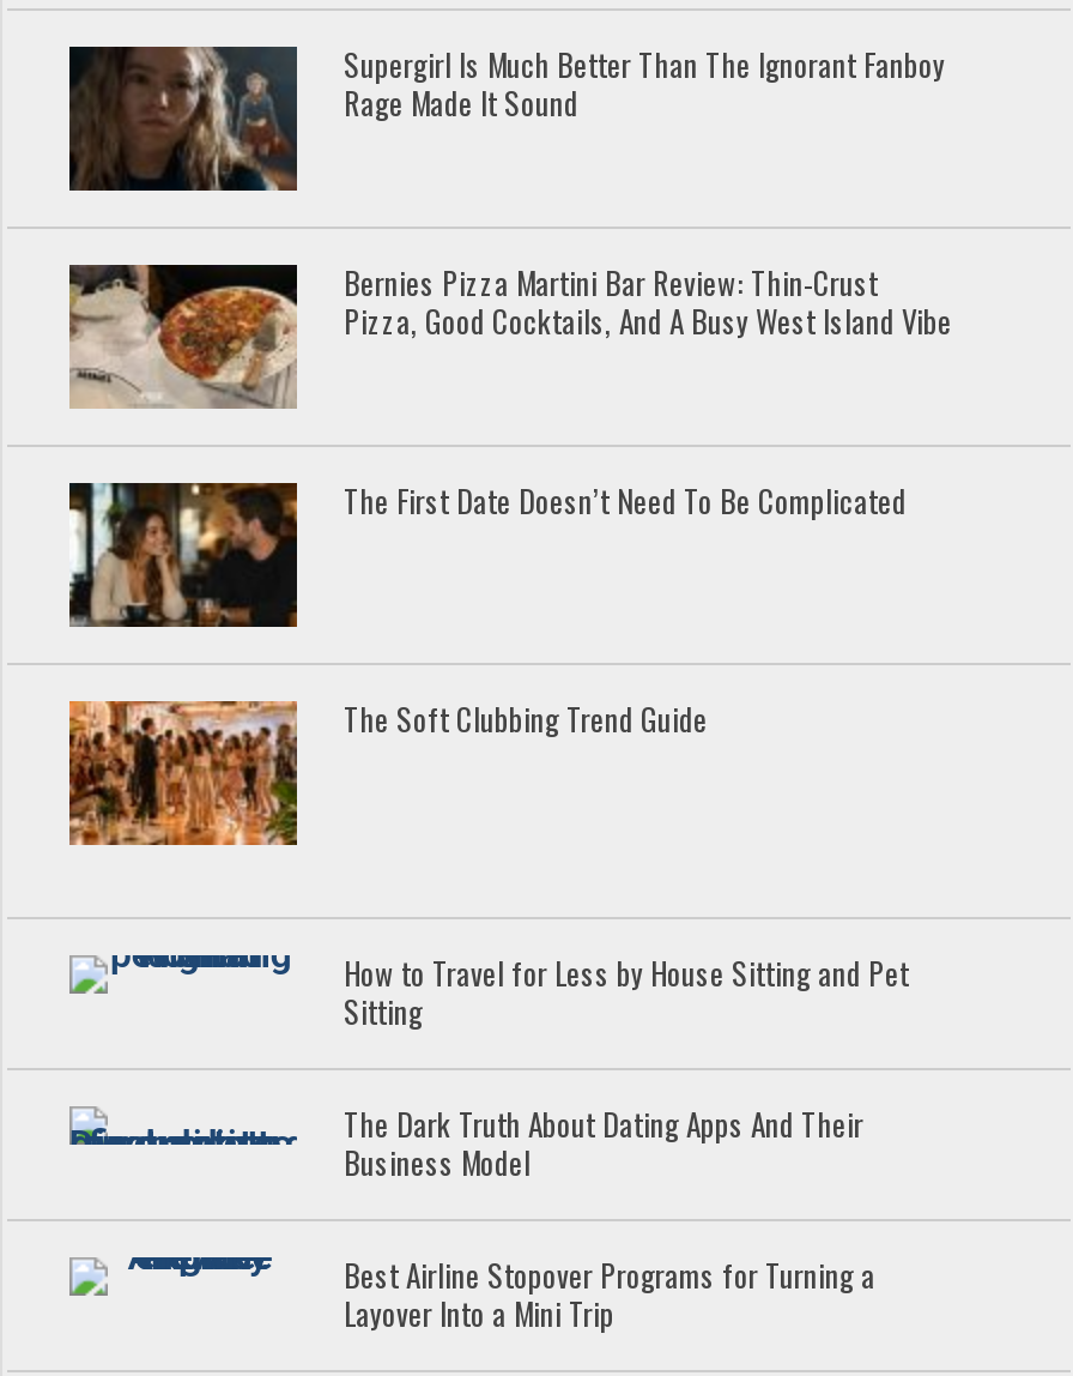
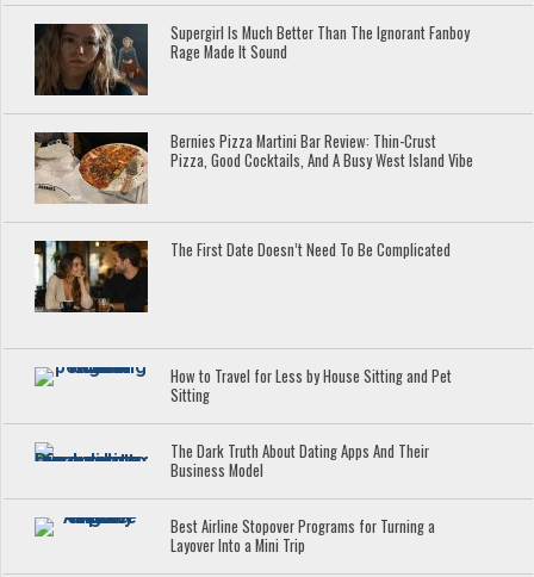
[67,697,708,847] [image] | The Soft Clubbing Trend Guide -> none

